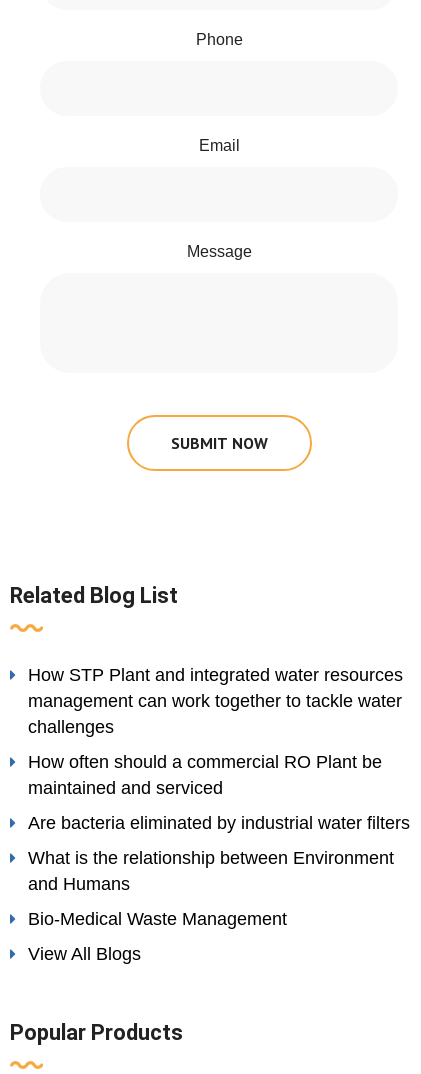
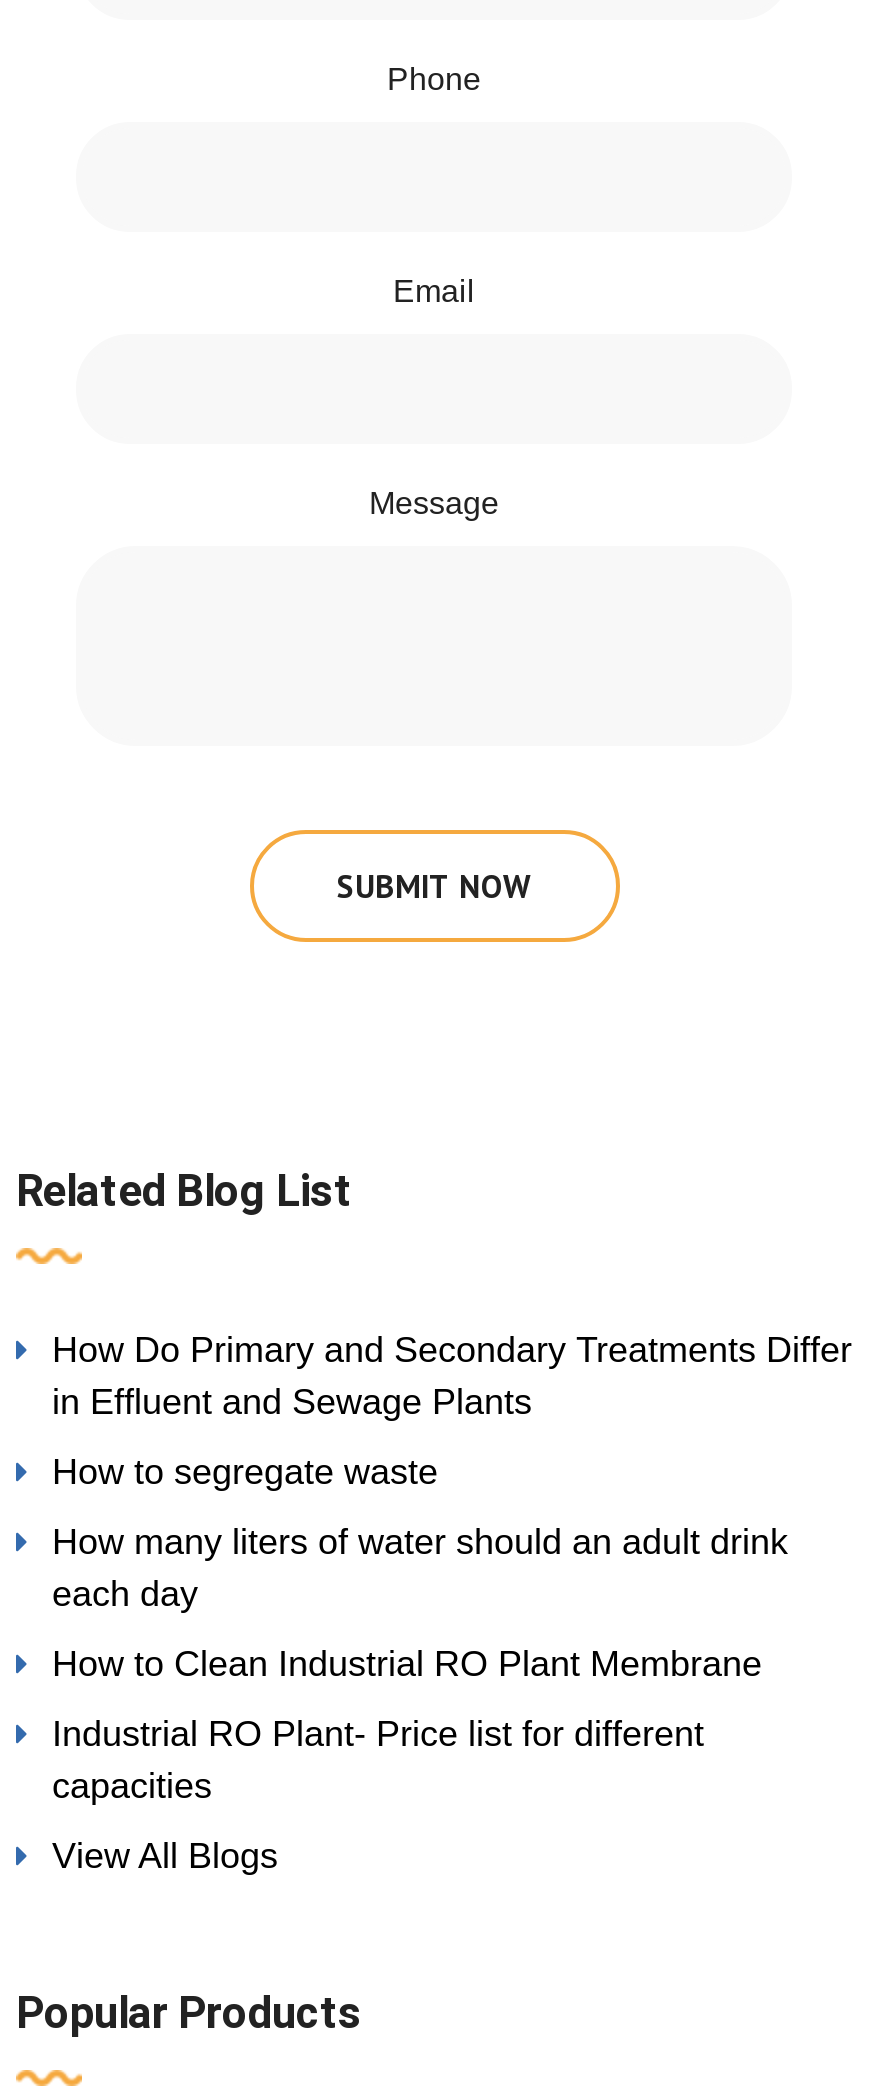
[28,665,403,737] How STP Plant and integrated water resources | management can work together to tackle water | challenges -> [52,1330,852,1422] How Do Primary and Secondary Treatments Differ | in Effluent and Sewage Plants
[28,752,382,798] How often should a commercial RO Plant be | maintained and serviced -> [52,1452,438,1492] How to segregate waste
[28,813,410,833] Are bacteria eliminated by industrial water filters -> [52,1522,788,1614] How many liters of water should an adult drink | each day
[28,848,394,894] What is the relationship between Environment | and Humans -> [52,1644,762,1684] How to Clean Industrial RO Plant Membrane
[28,909,287,929] Bio-Medical Waste Management -> [52,1714,704,1806] Industrial RO Plant- Price list for different | capacities

